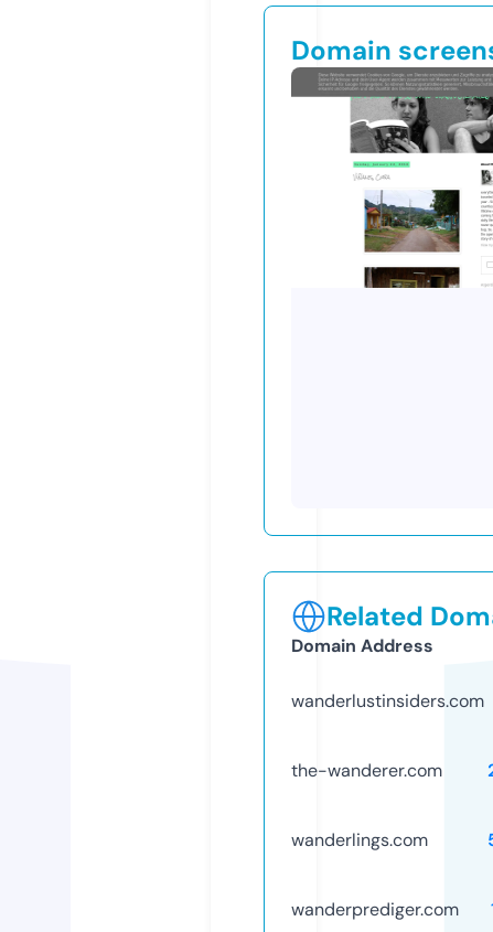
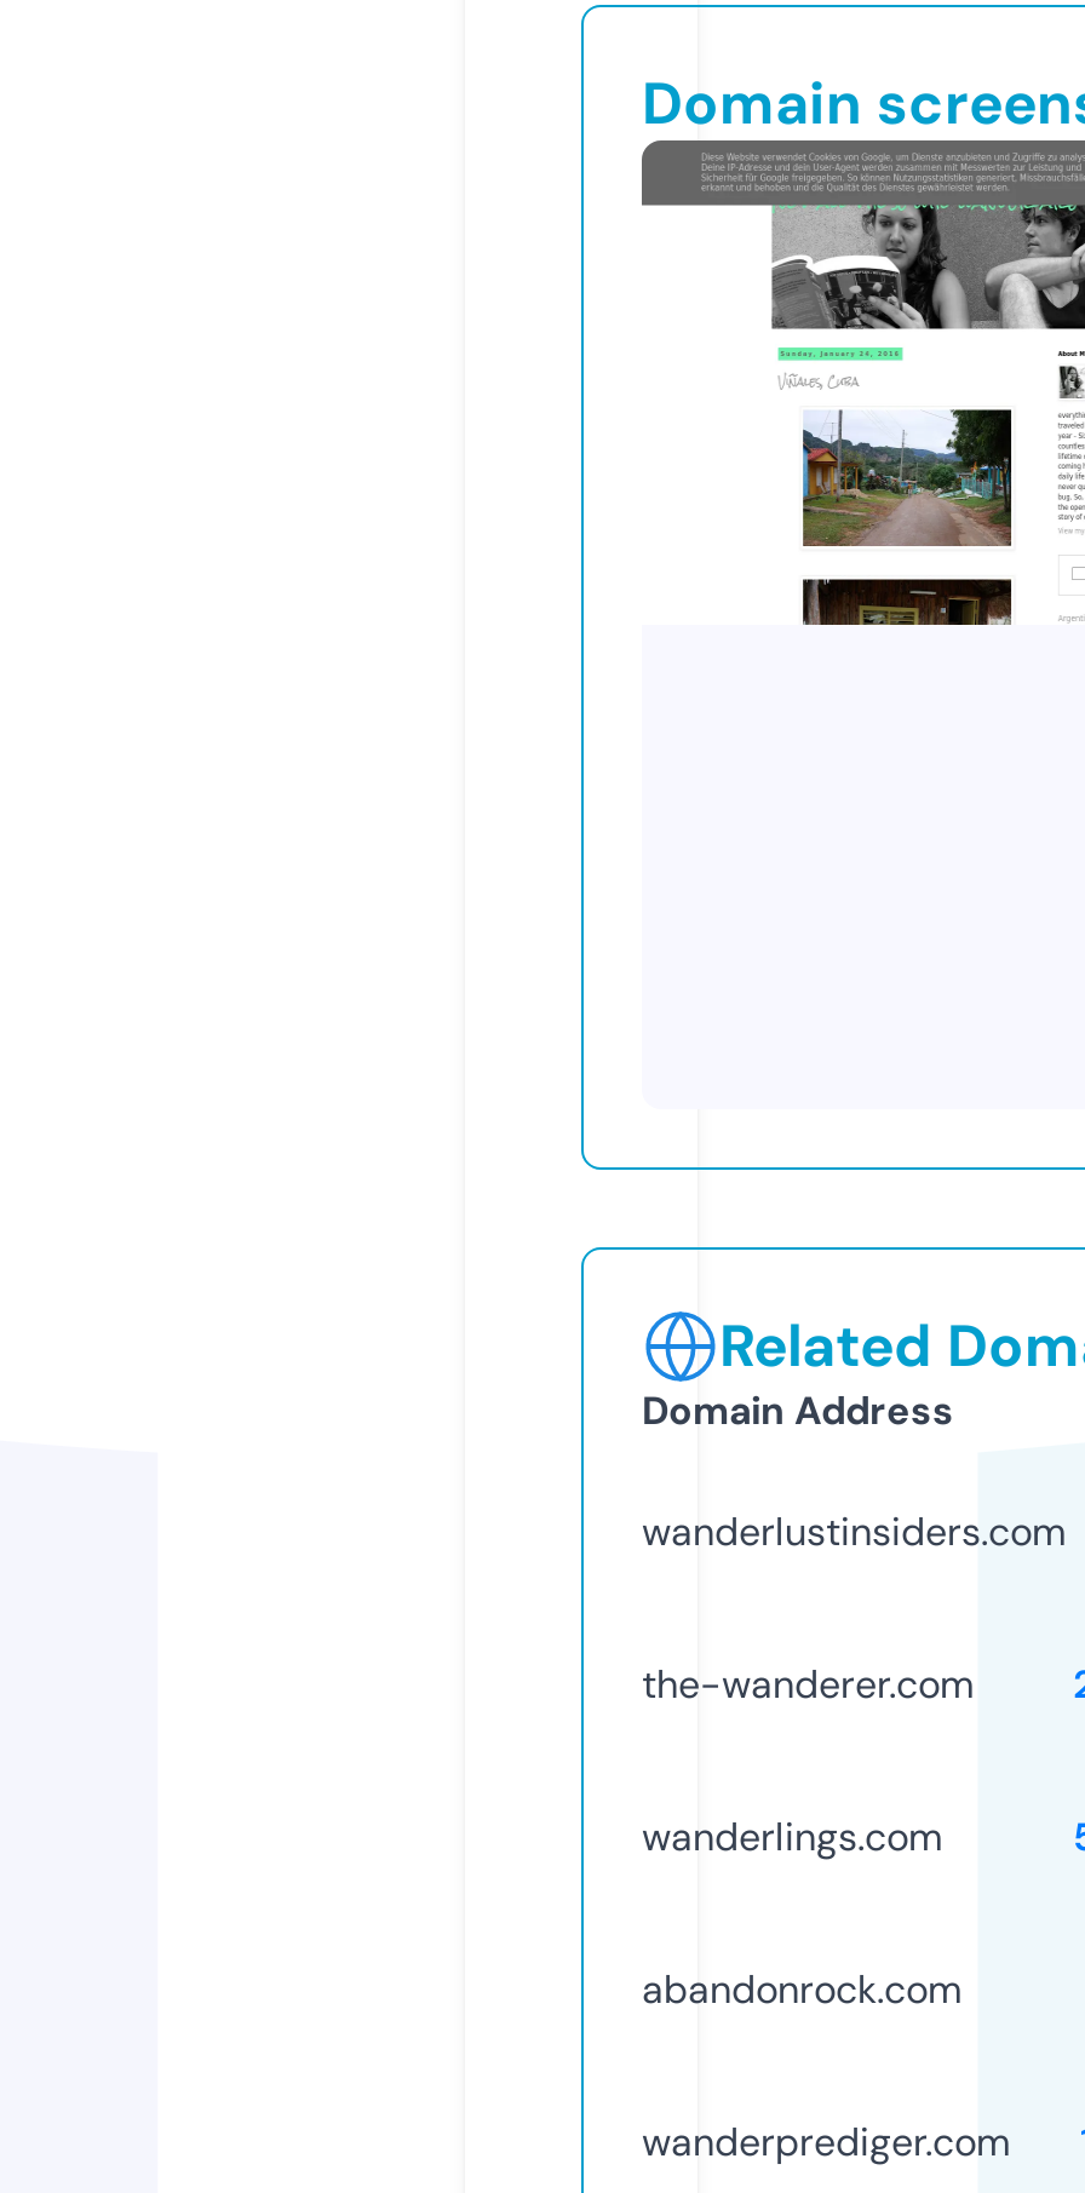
none -> [642,1964,961,2015] abandonrock.com

